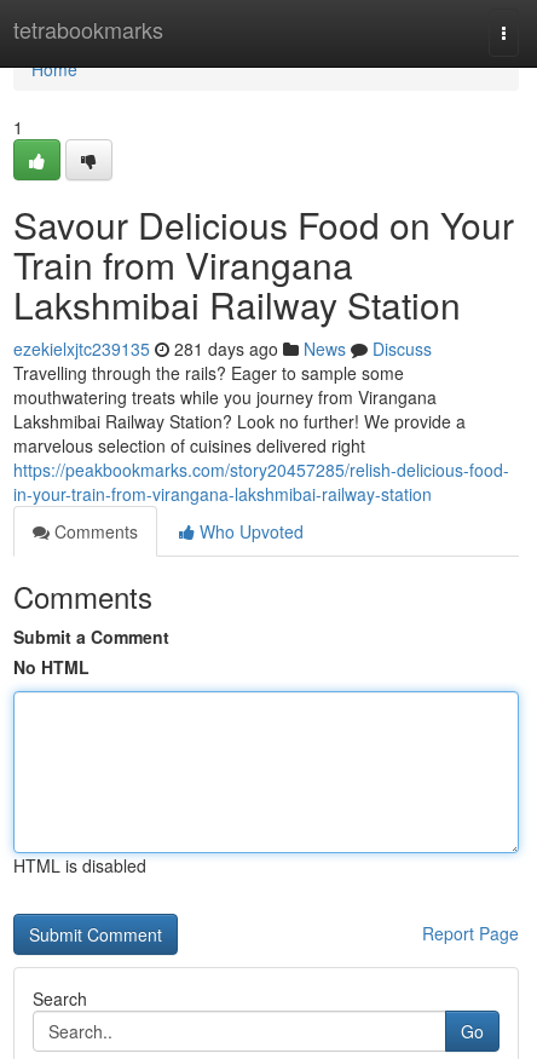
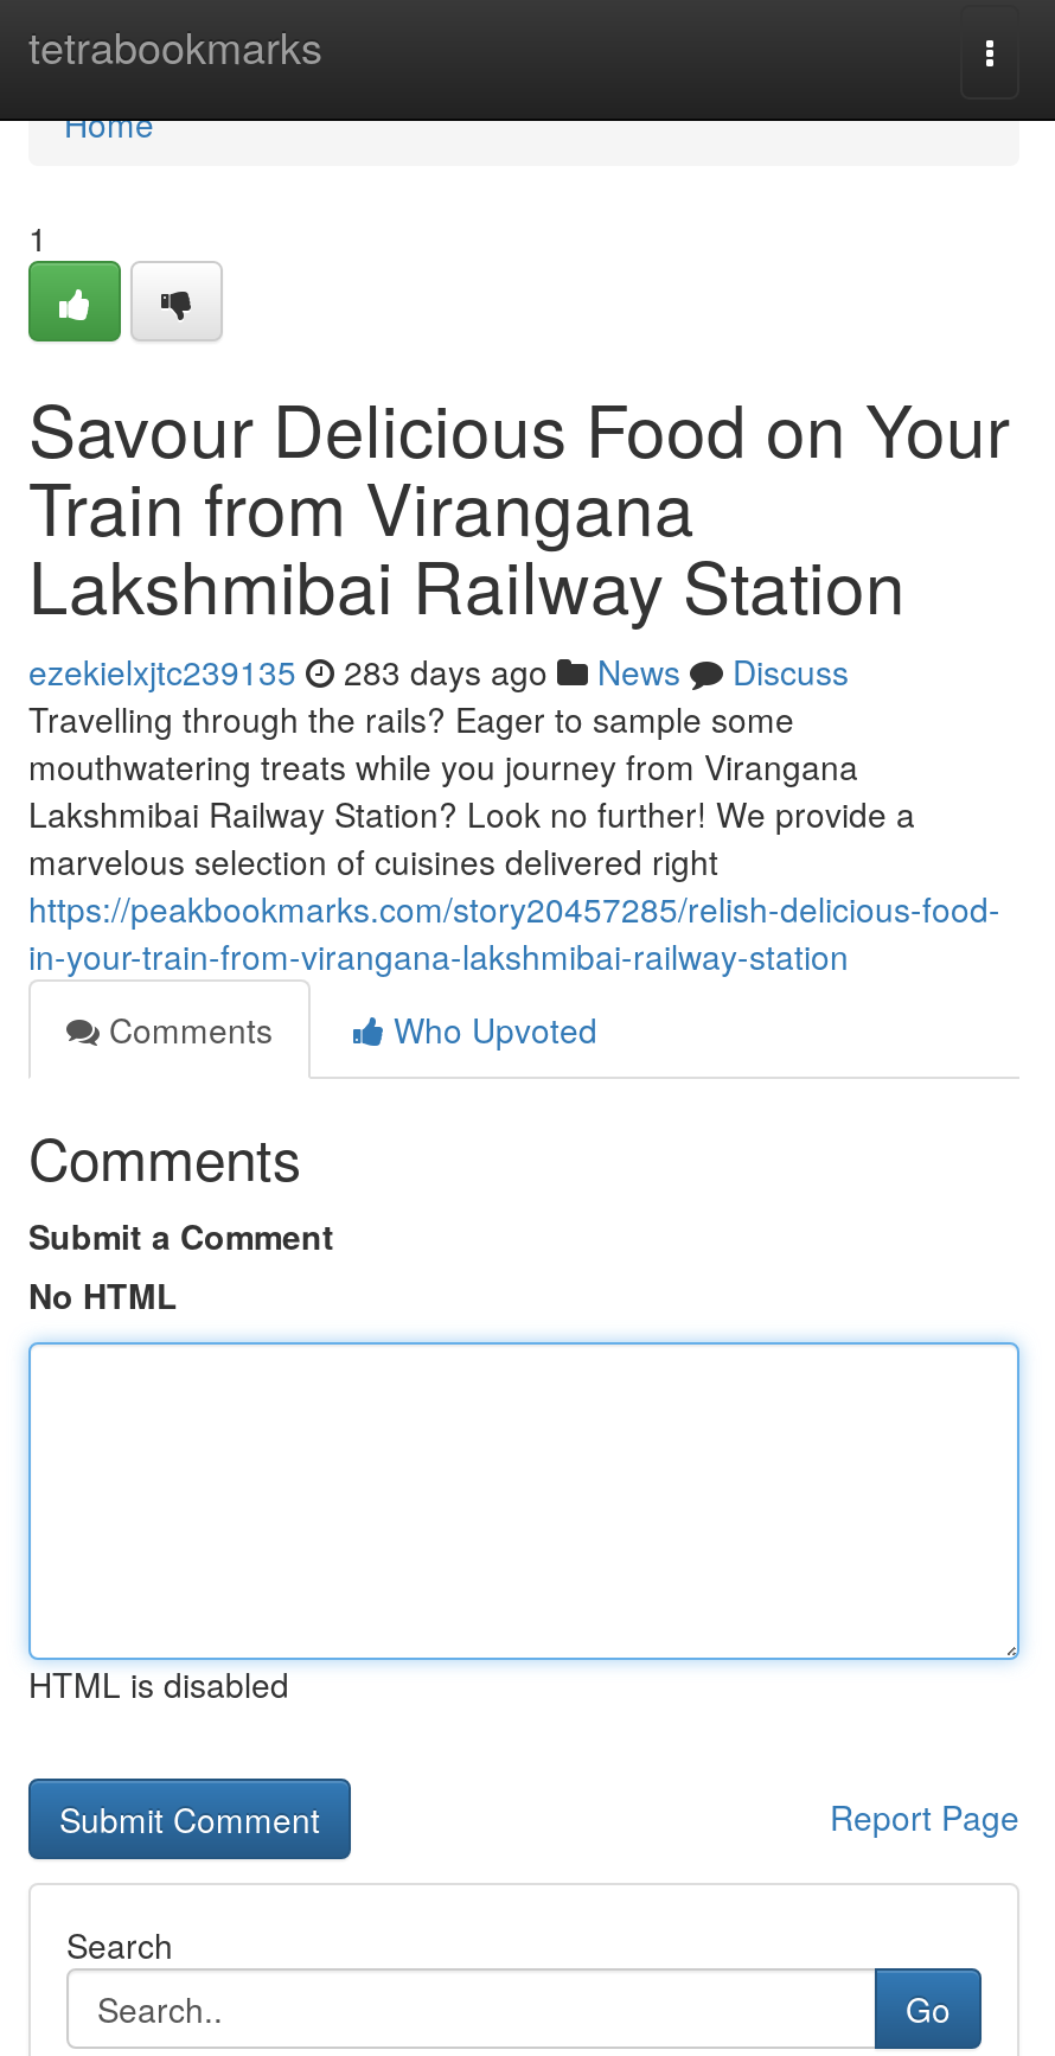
[13,336,432,361] ezekielxjtc239135 281 days ago News Discuss -> [28,647,849,695] ezekielxjtc239135 283 days ago News Discuss

